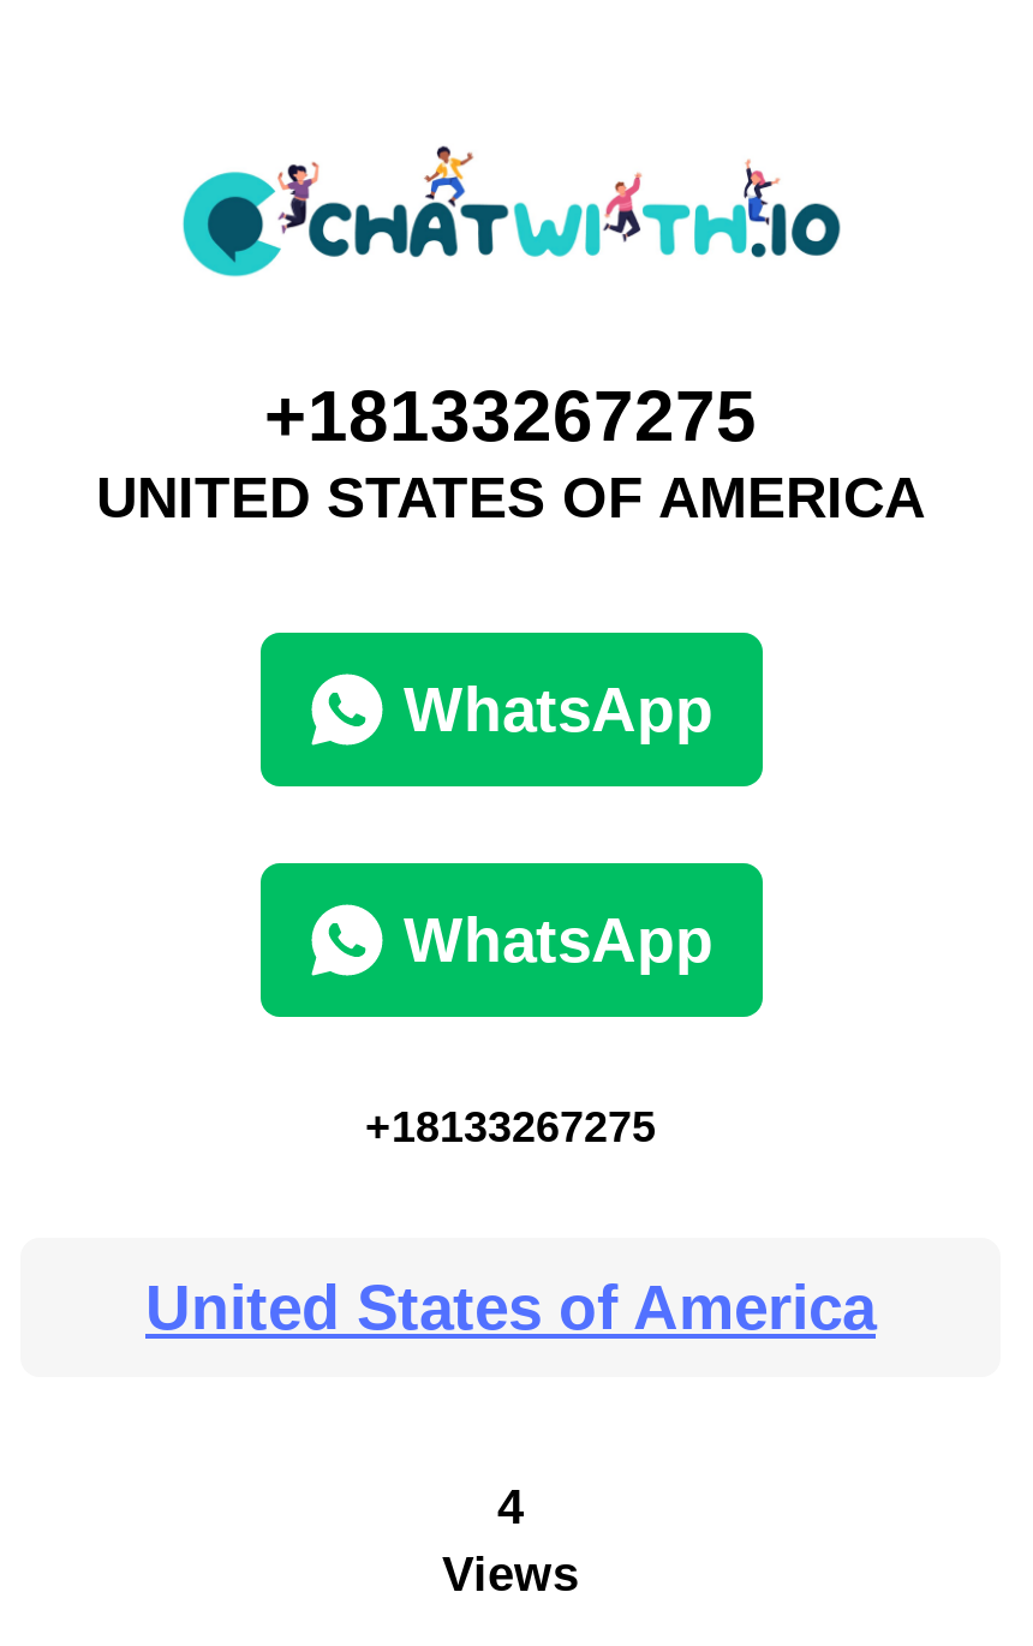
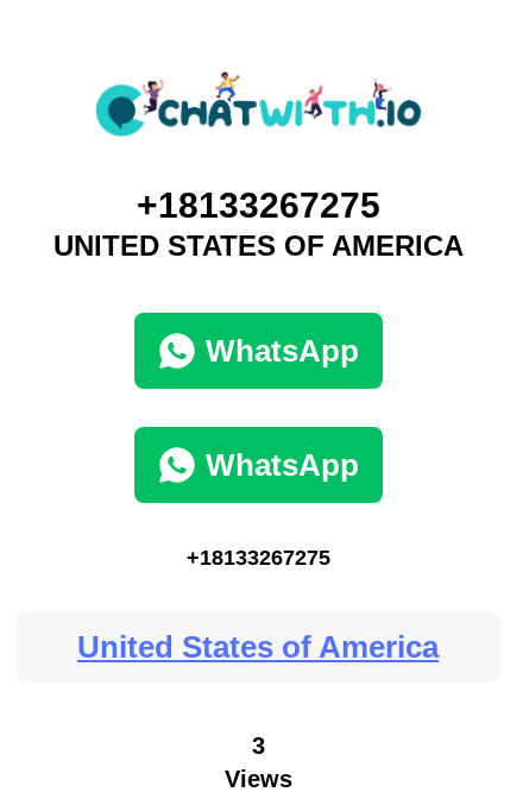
[497,1480,524,1533] 4 -> [251,732,264,758] 3

